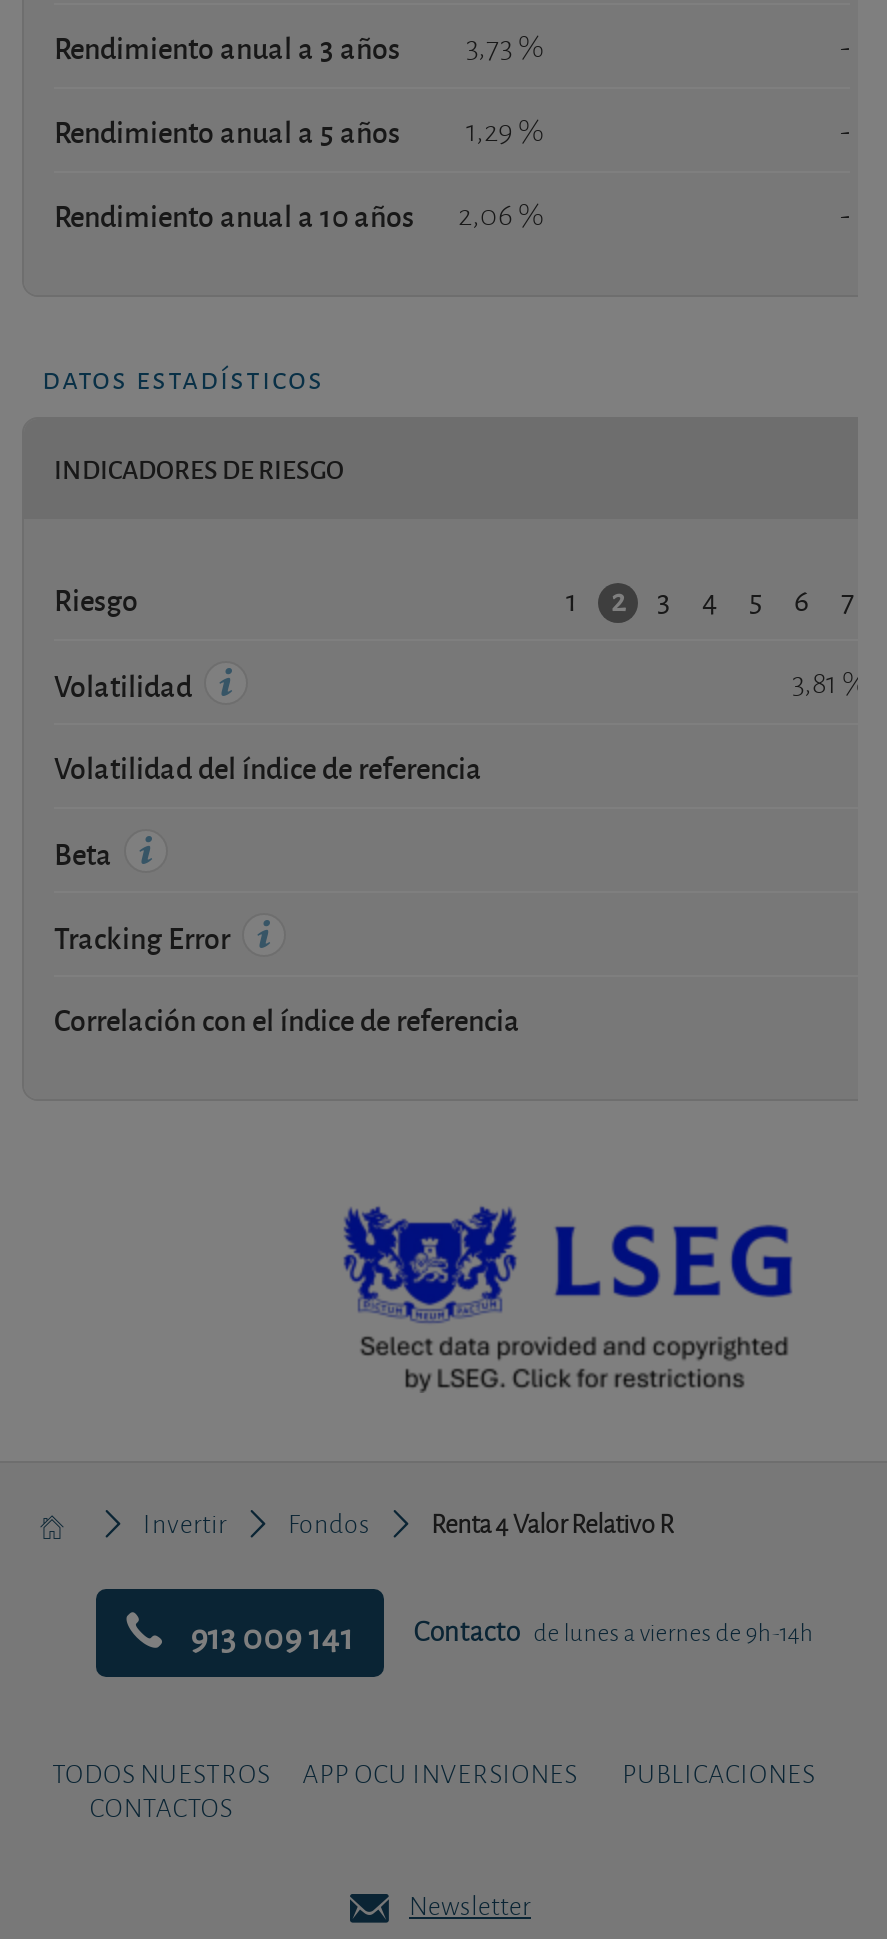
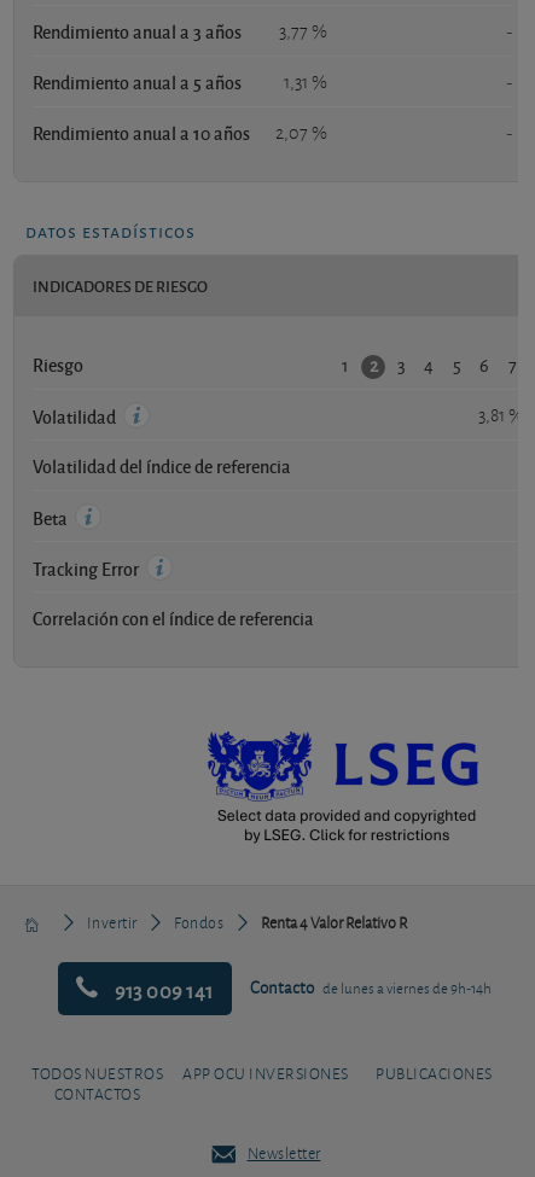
[54,26,544,66] Rendimiento anual a 3 años 3,73 % -> [33,19,327,43] Rendimiento anual a 3 años 3,77 %
[54,110,544,150] Rendimiento anual a 5 años 1,29 % -> [33,70,327,94] Rendimiento anual a 5 años 1,31 %
[54,194,544,234] Rendimiento anual a 10 años 2,06 % -> [33,120,327,144] Rendimiento anual a 10 años 2,07 %

